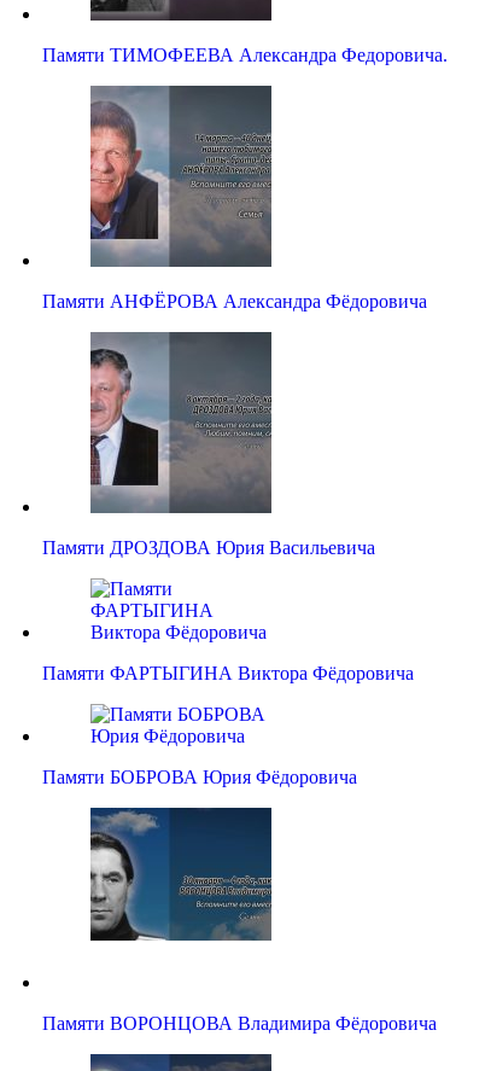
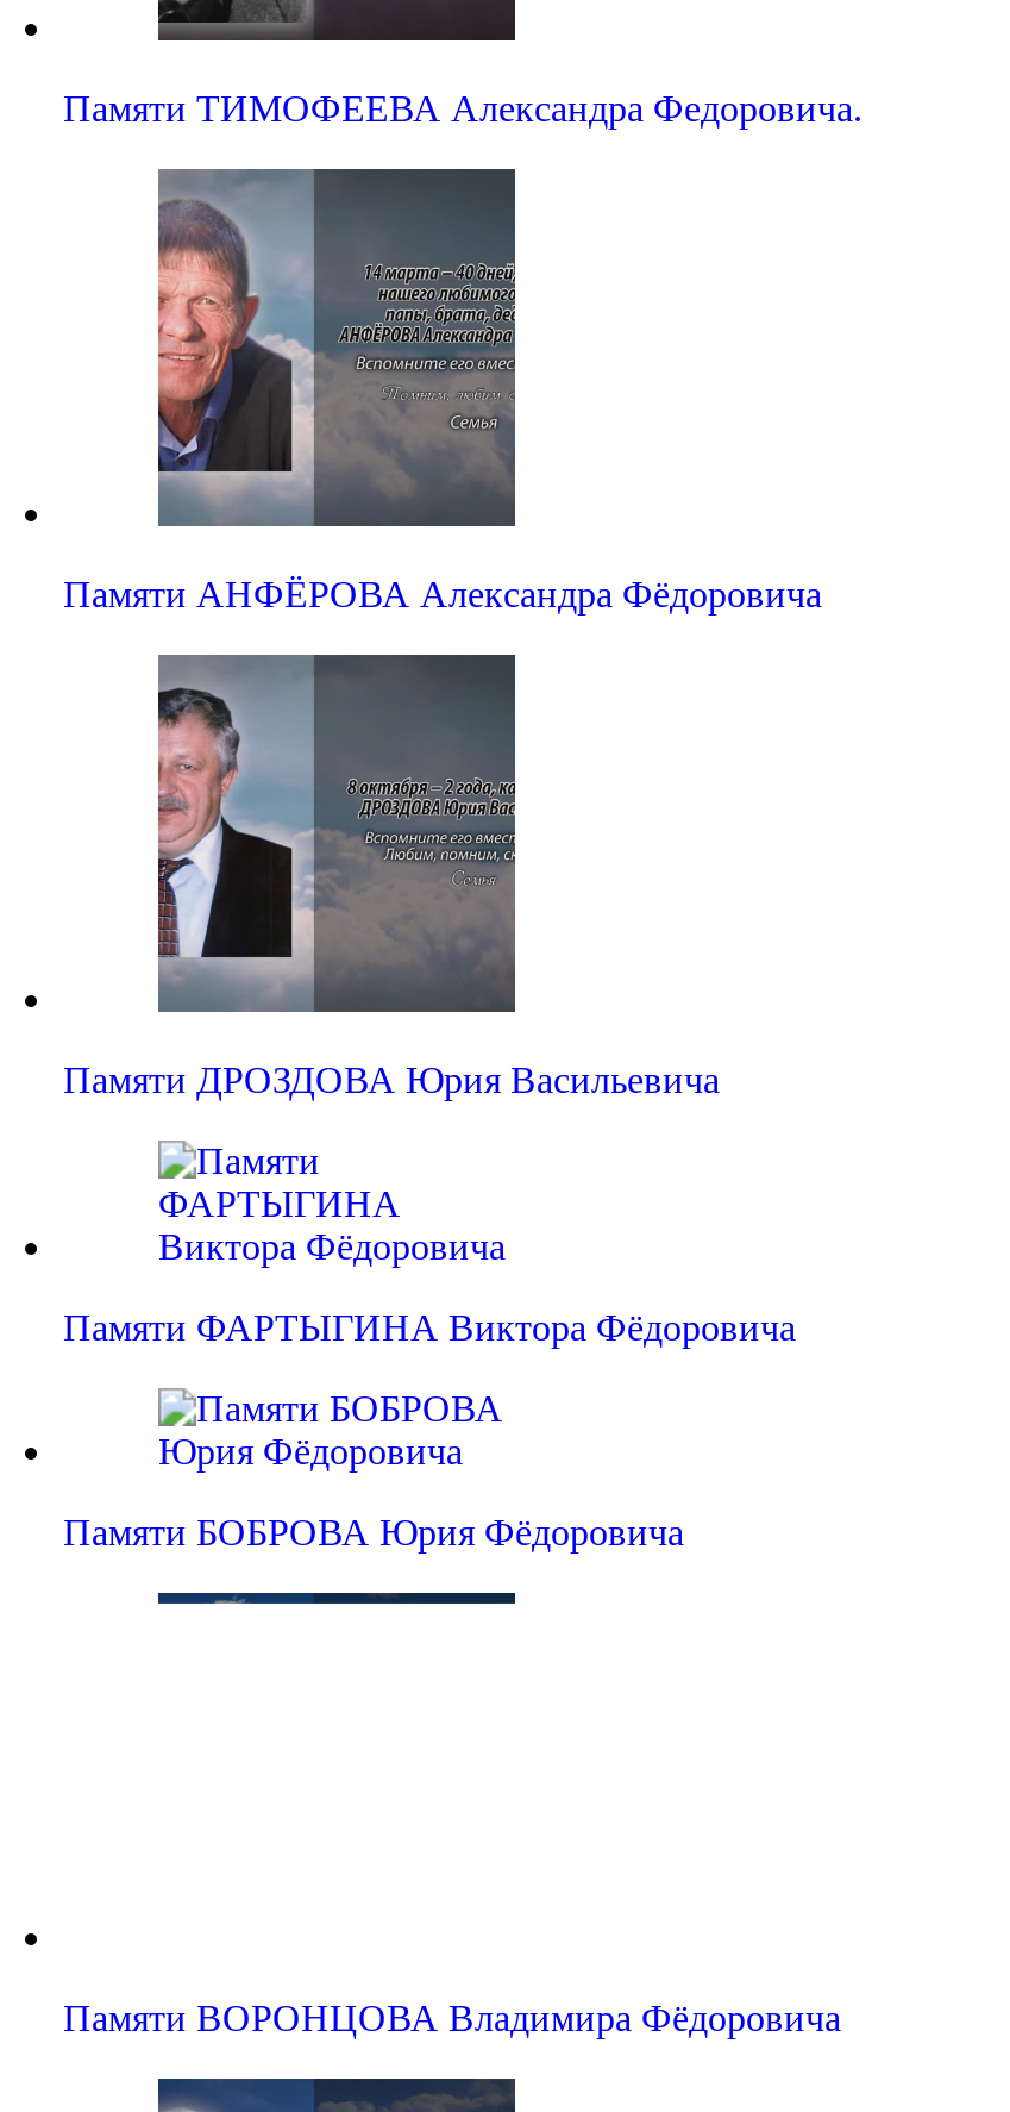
[89,813,273,942] [image] -> none

